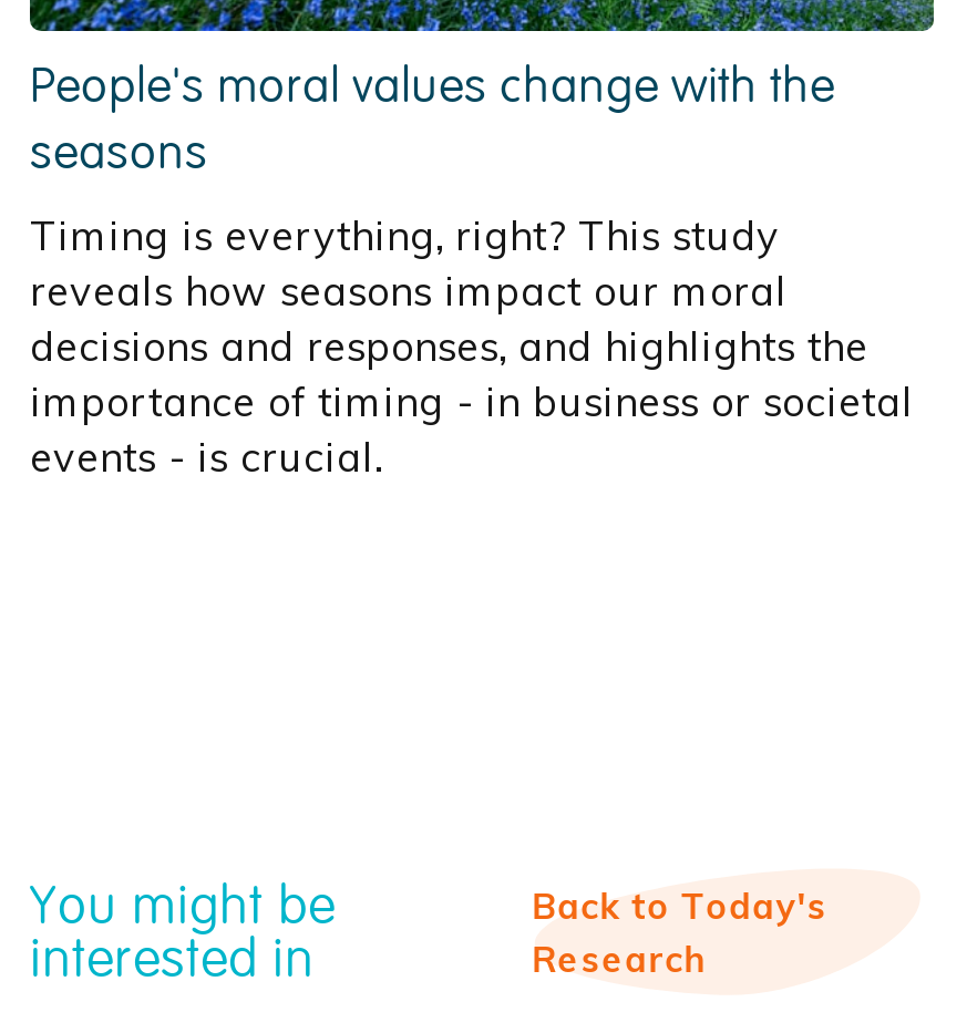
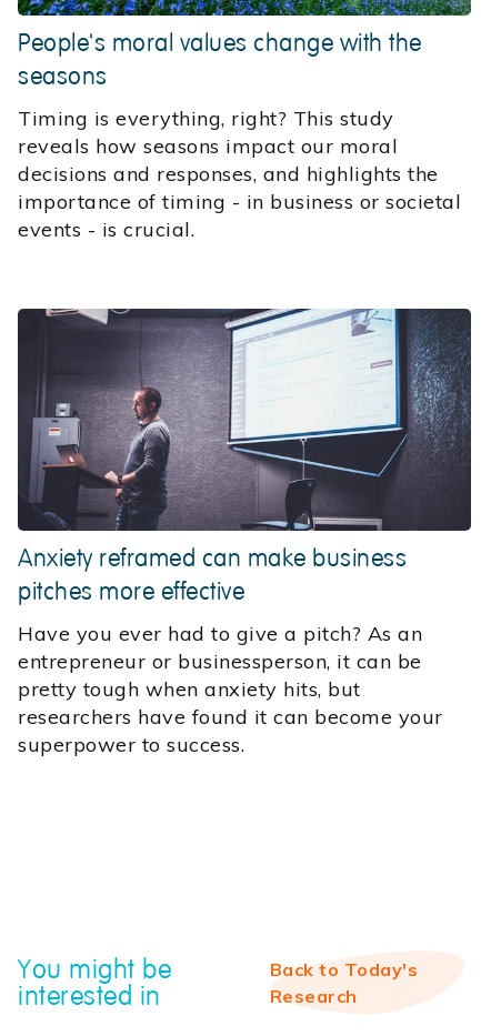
none -> [18,308,471,758] [image] | Anxiety reframed can make business | pitches more effective | Have you ever had to give a pitch? As an | entrepreneur or businessperson, it can be | pretty tough when anxiety hits, but | researchers have found it can become your | superpower to success.

